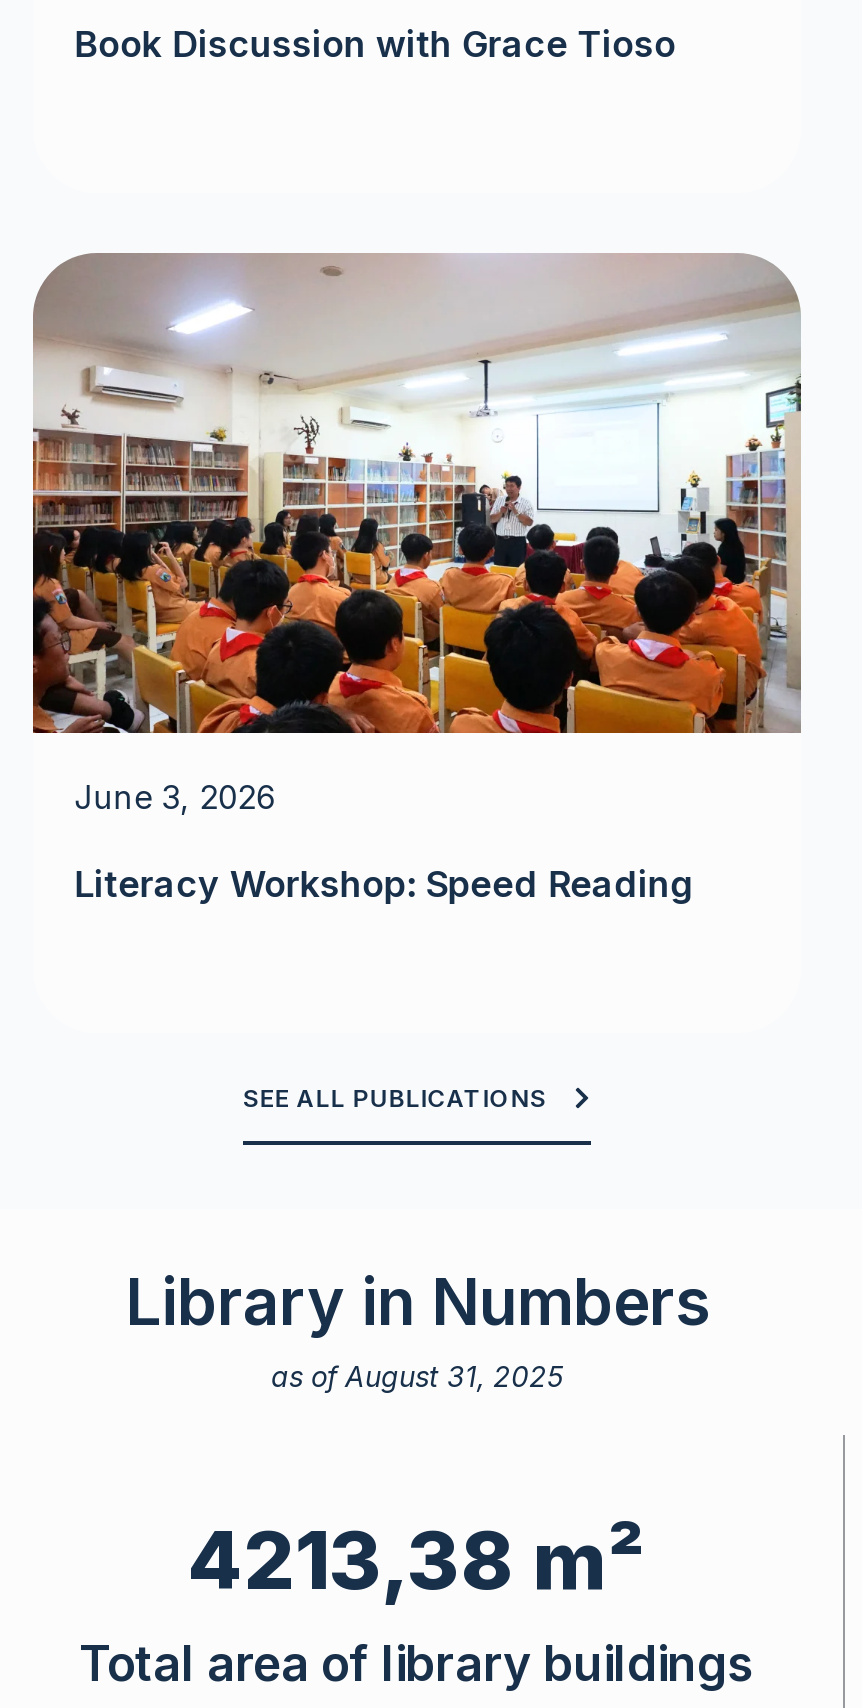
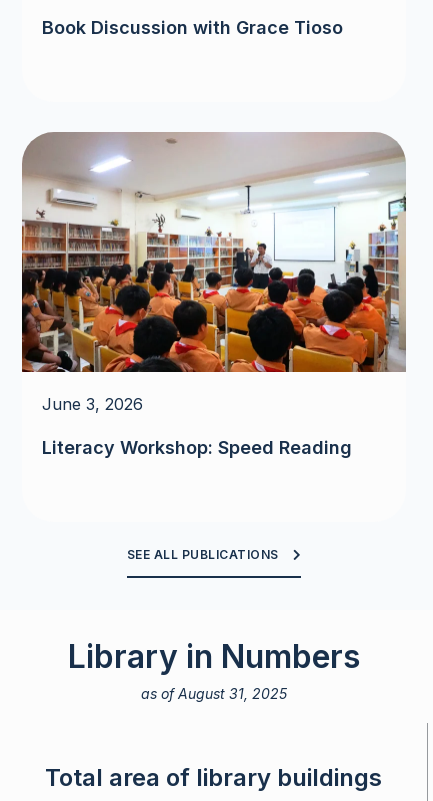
[187,1510,645,1608] 4213,38 m² -> none

